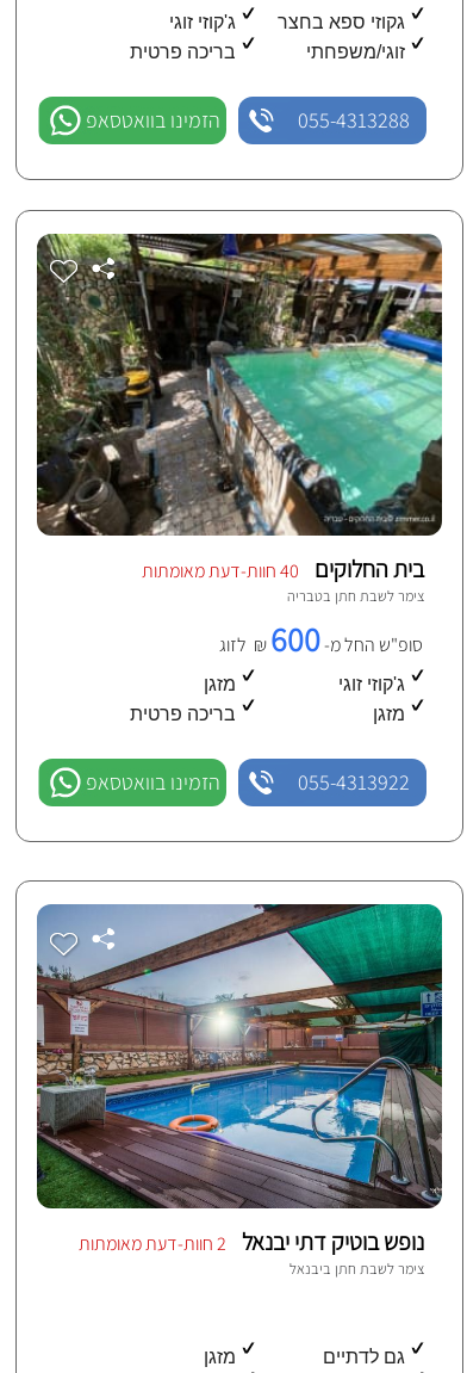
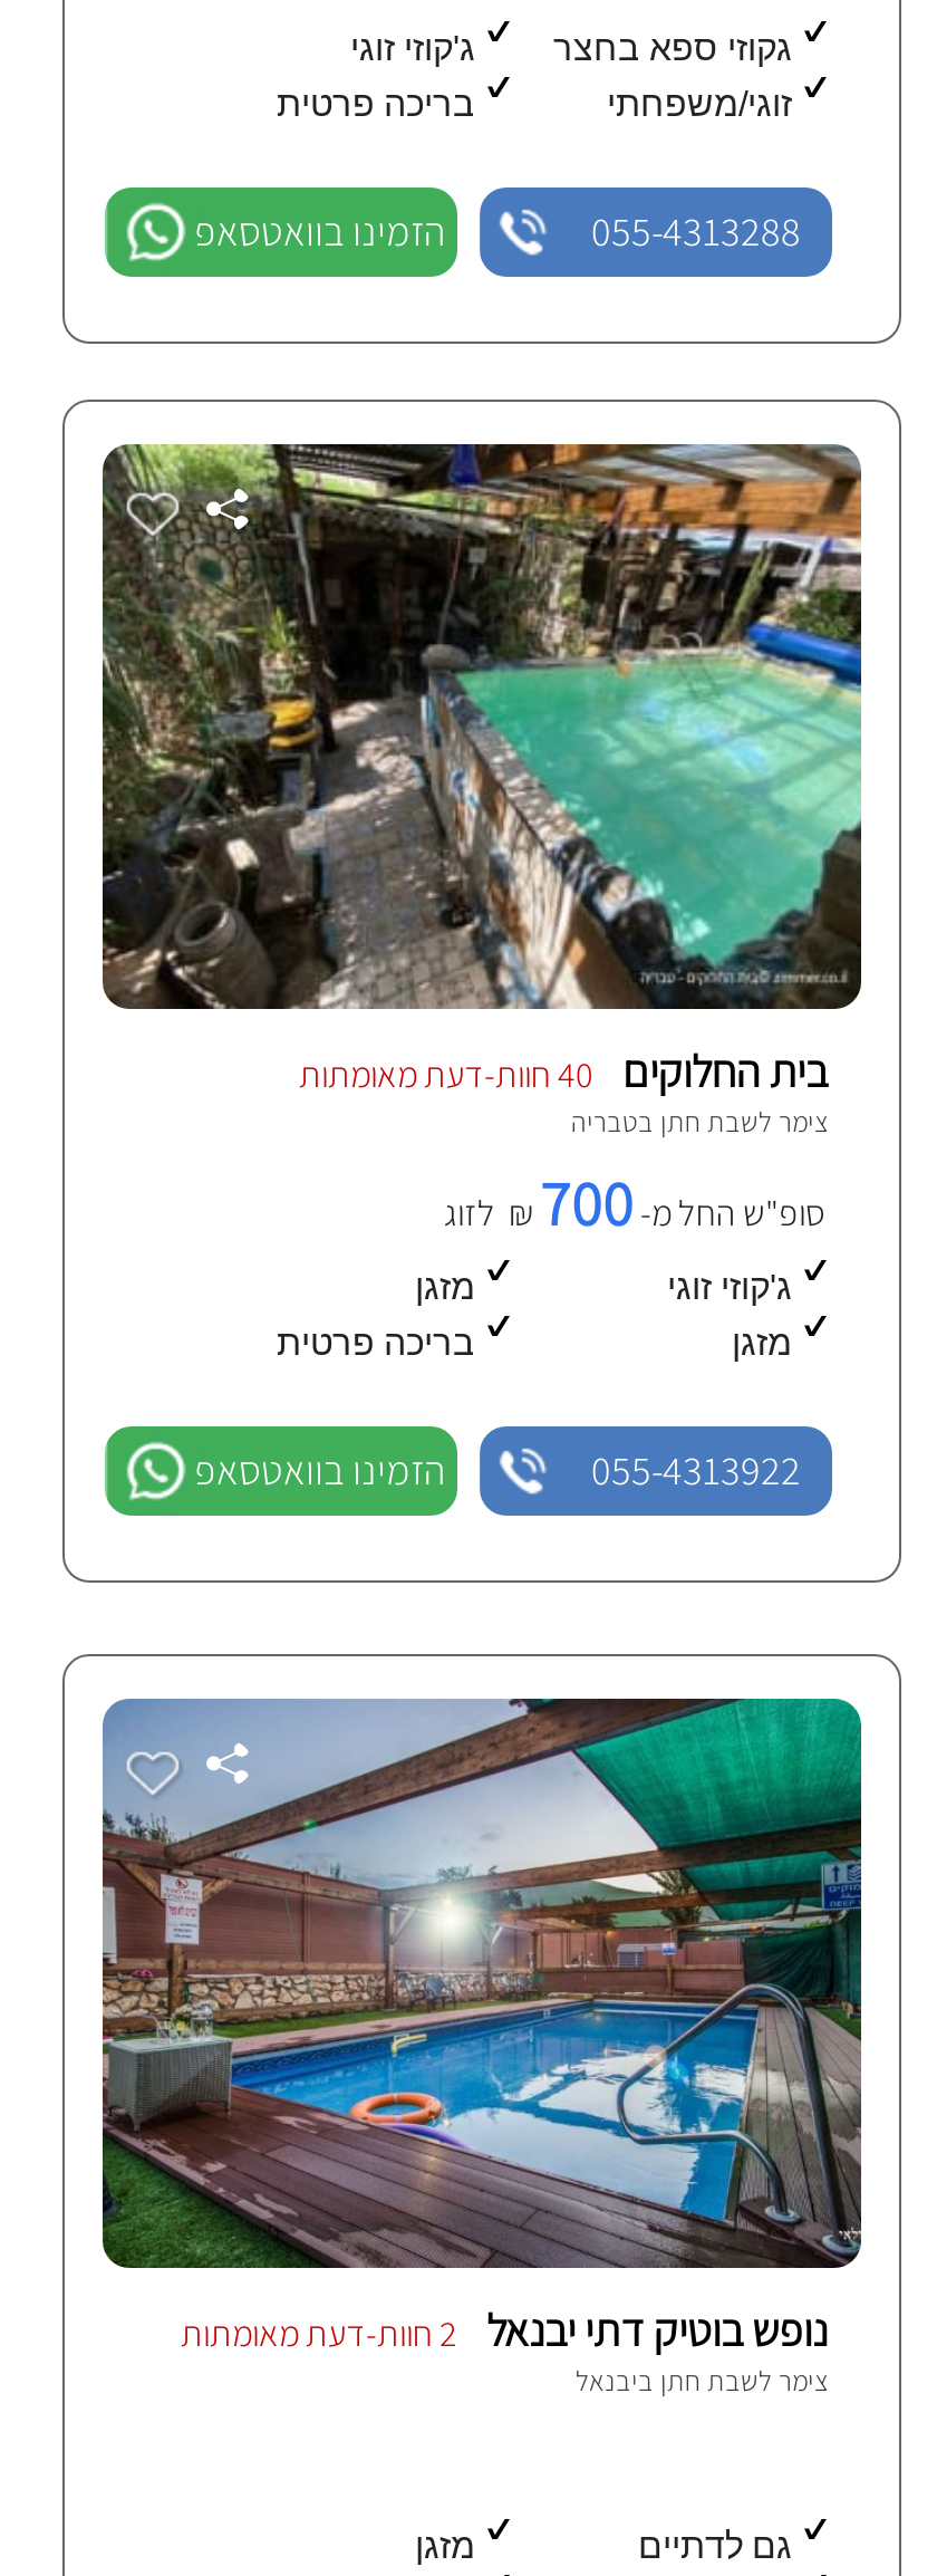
[219,617,423,661] סופ"ש החל מ-600₪ לזוג -> [444,1162,825,1244] סופ"ש החל מ-700₪ לזוג

